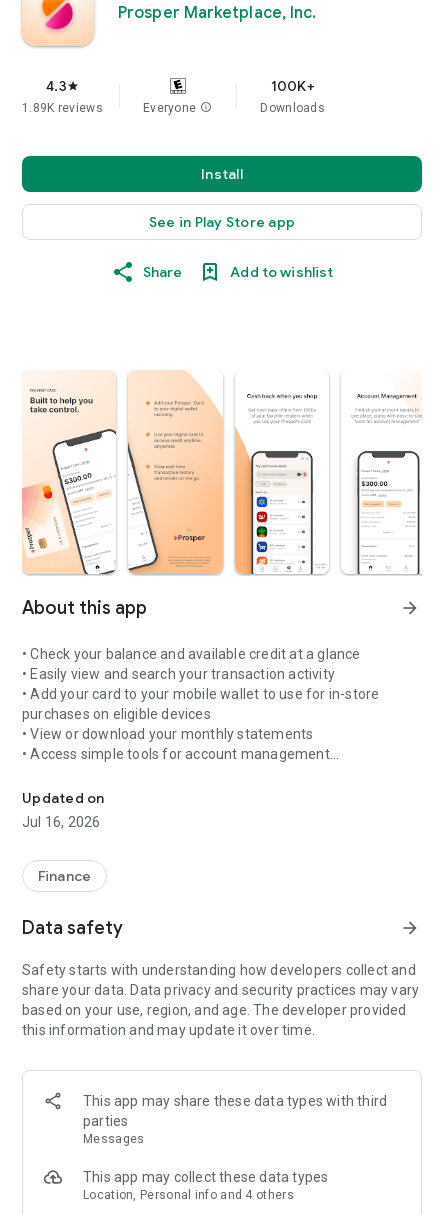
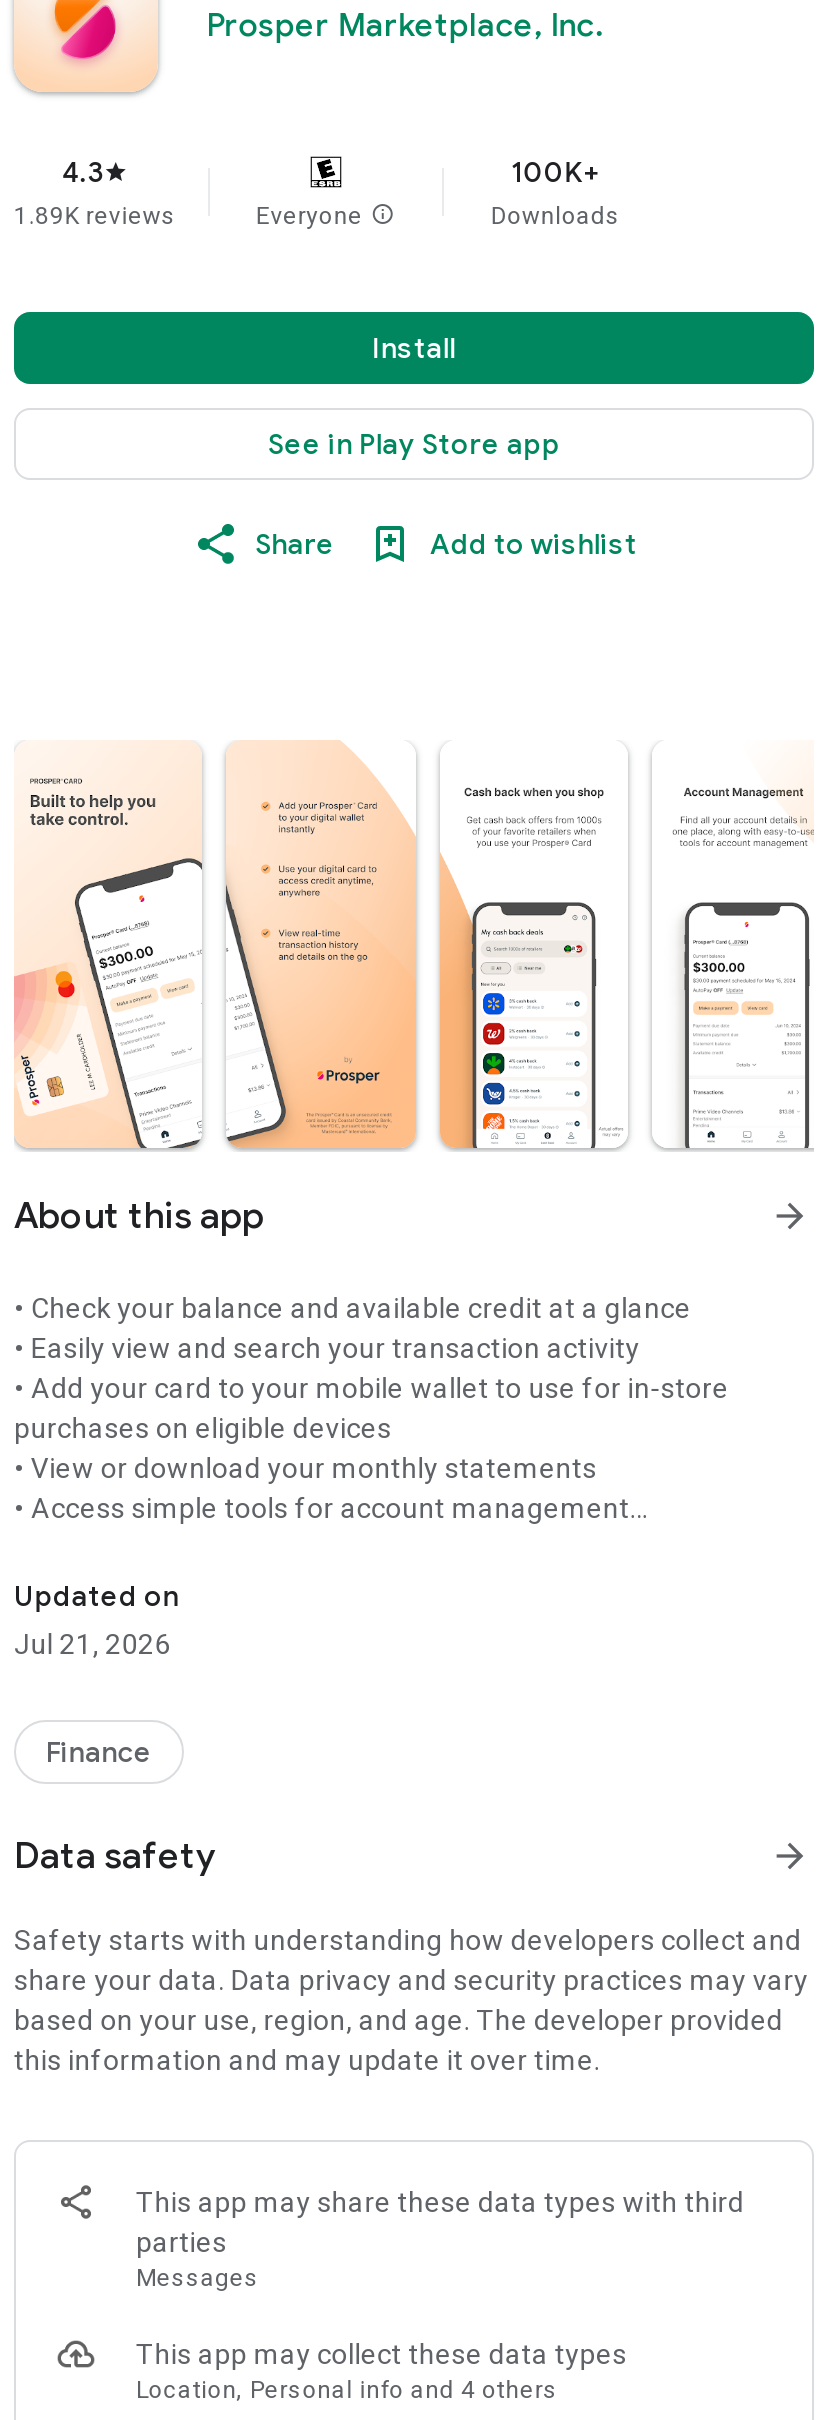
[22,814,100,830] Jul 16, 2026 -> [14,1628,171,1660] Jul 21, 2026

